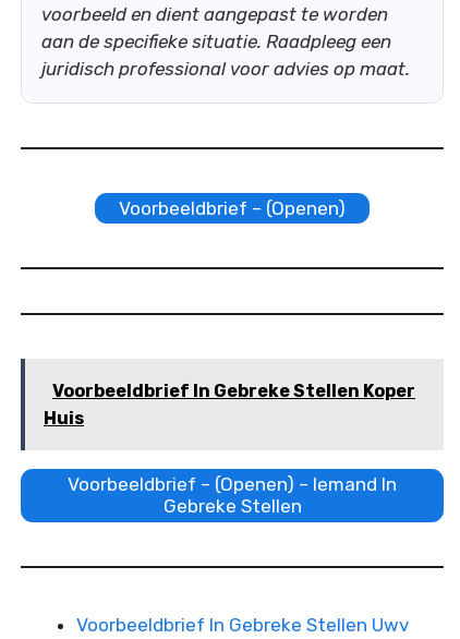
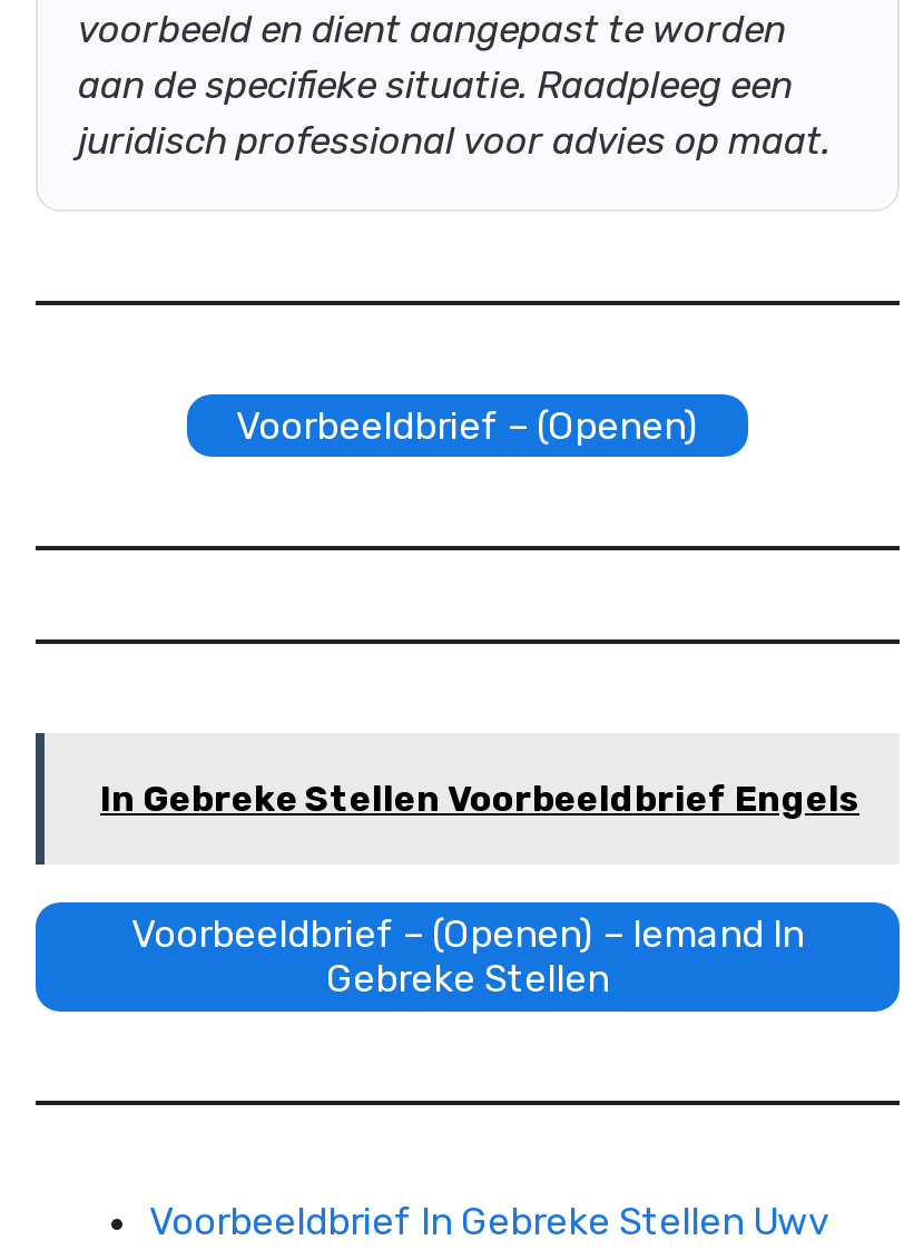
[44,381,415,429] Voorbeeldbrief In Gebreke Stellen Koper | Huis -> [100,778,859,820] In Gebreke Stellen Voorbeeldbrief Engels

